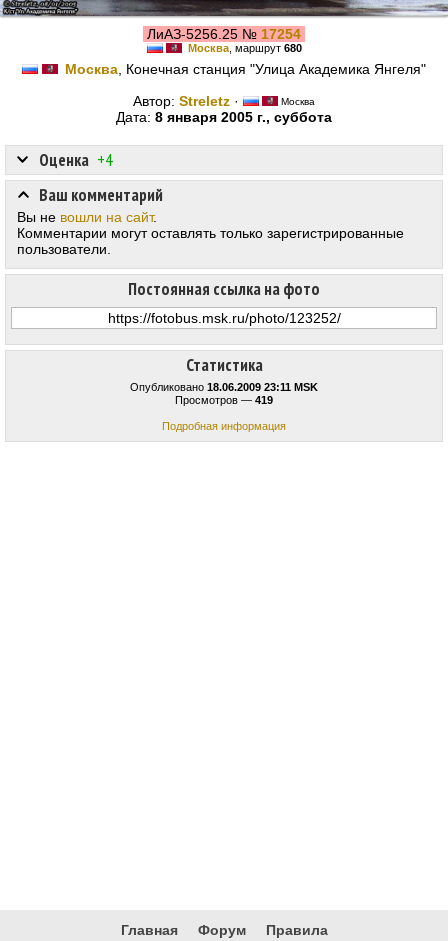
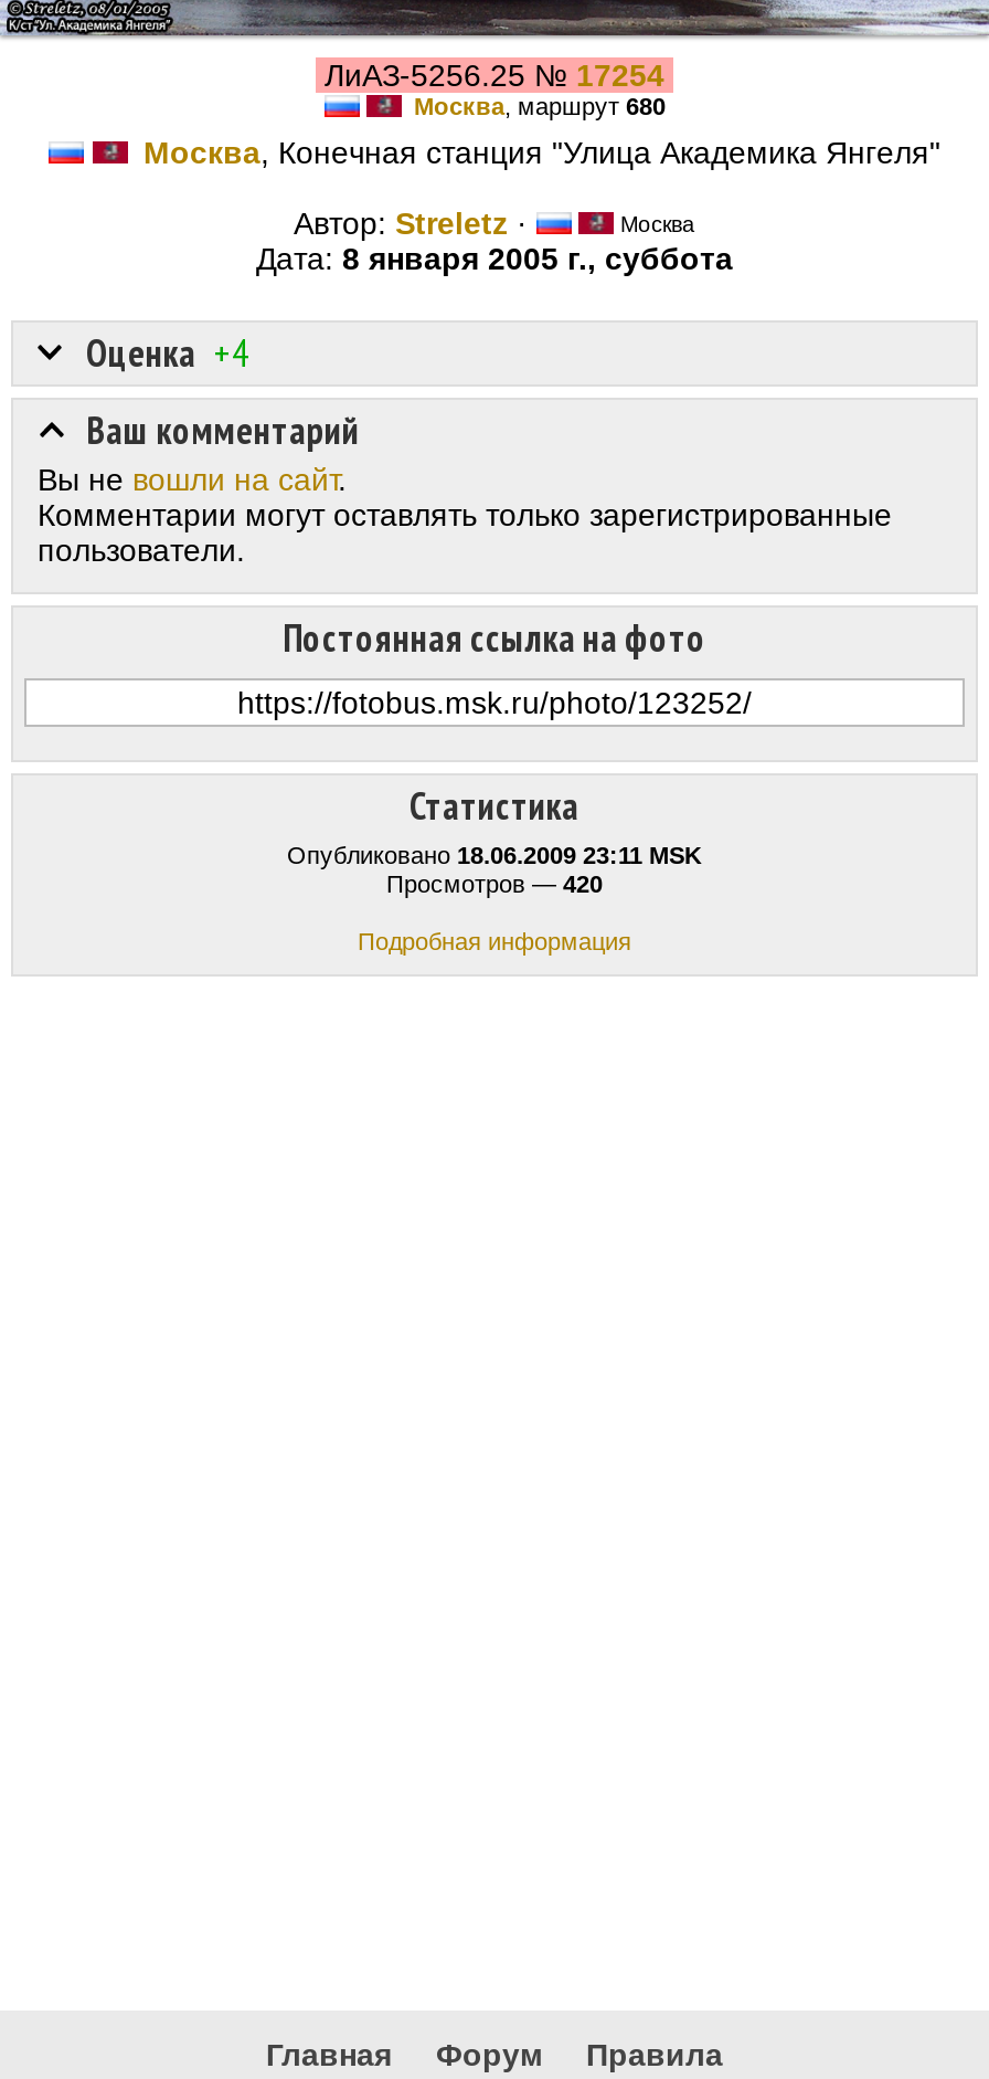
[175,394,273,406] Просмотров — 419 -> [386,871,603,897] Просмотров — 420

